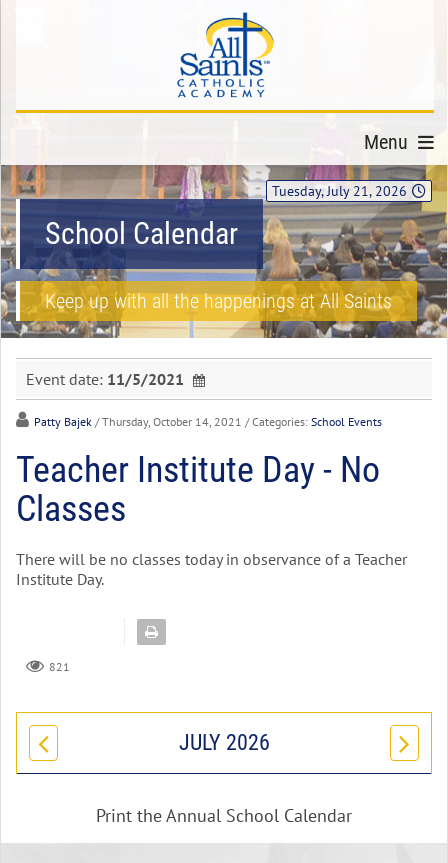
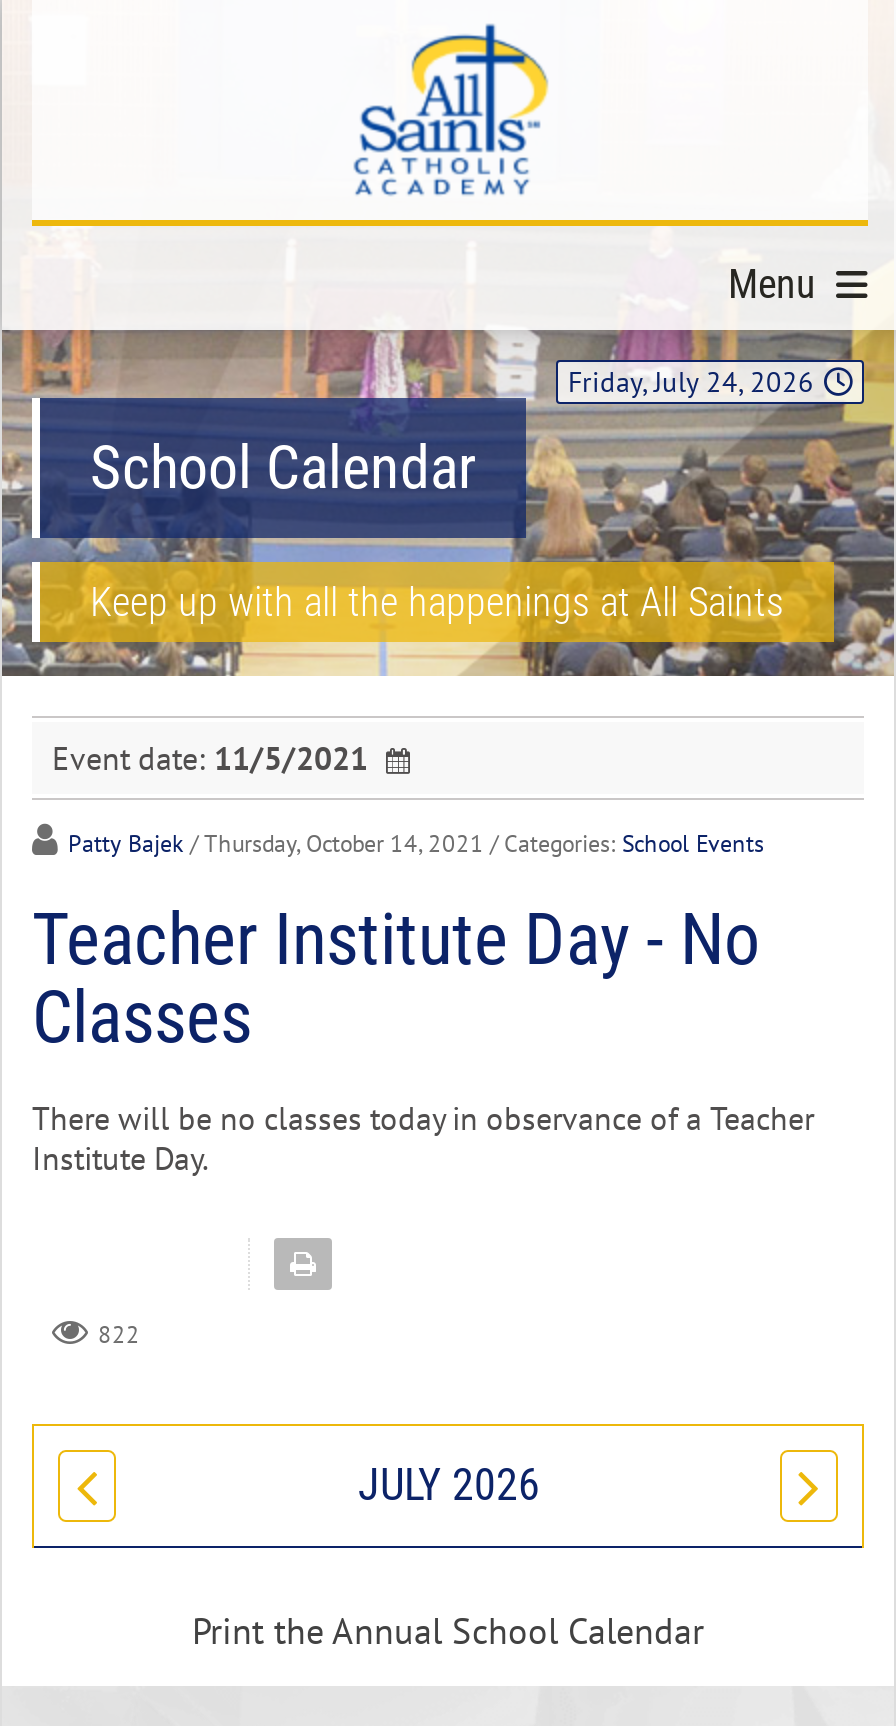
[272,182,407,200] Tuesday, July 21, 2026 -> [568,364,814,400] Friday, July 24, 2026
[49,659,70,674] 821 -> [98,1319,140,1349] 822

